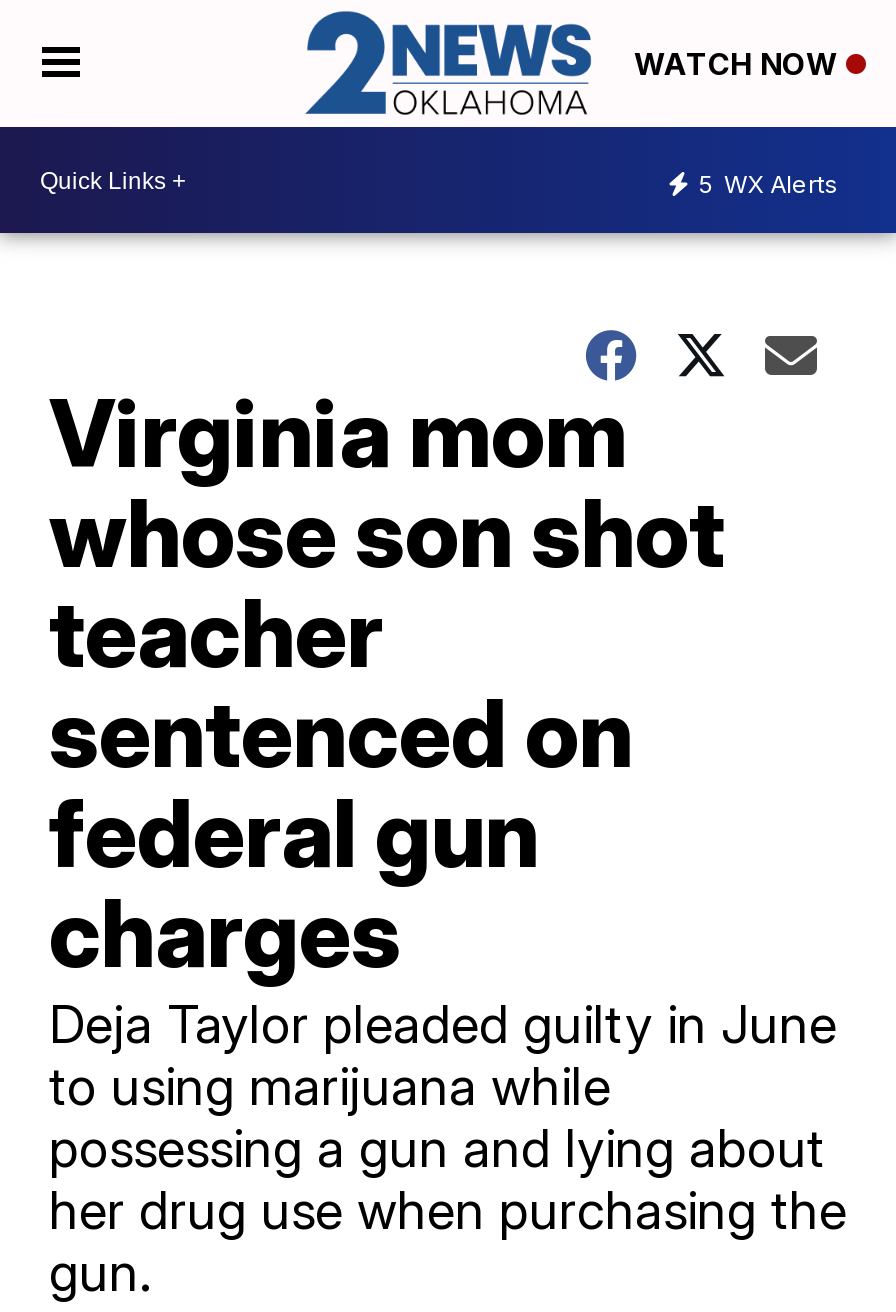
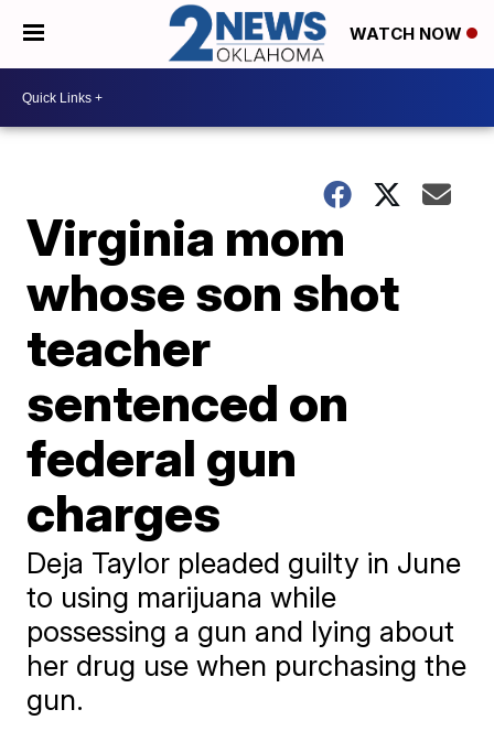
[698,168,838,198] 5 WX Alerts -> none

